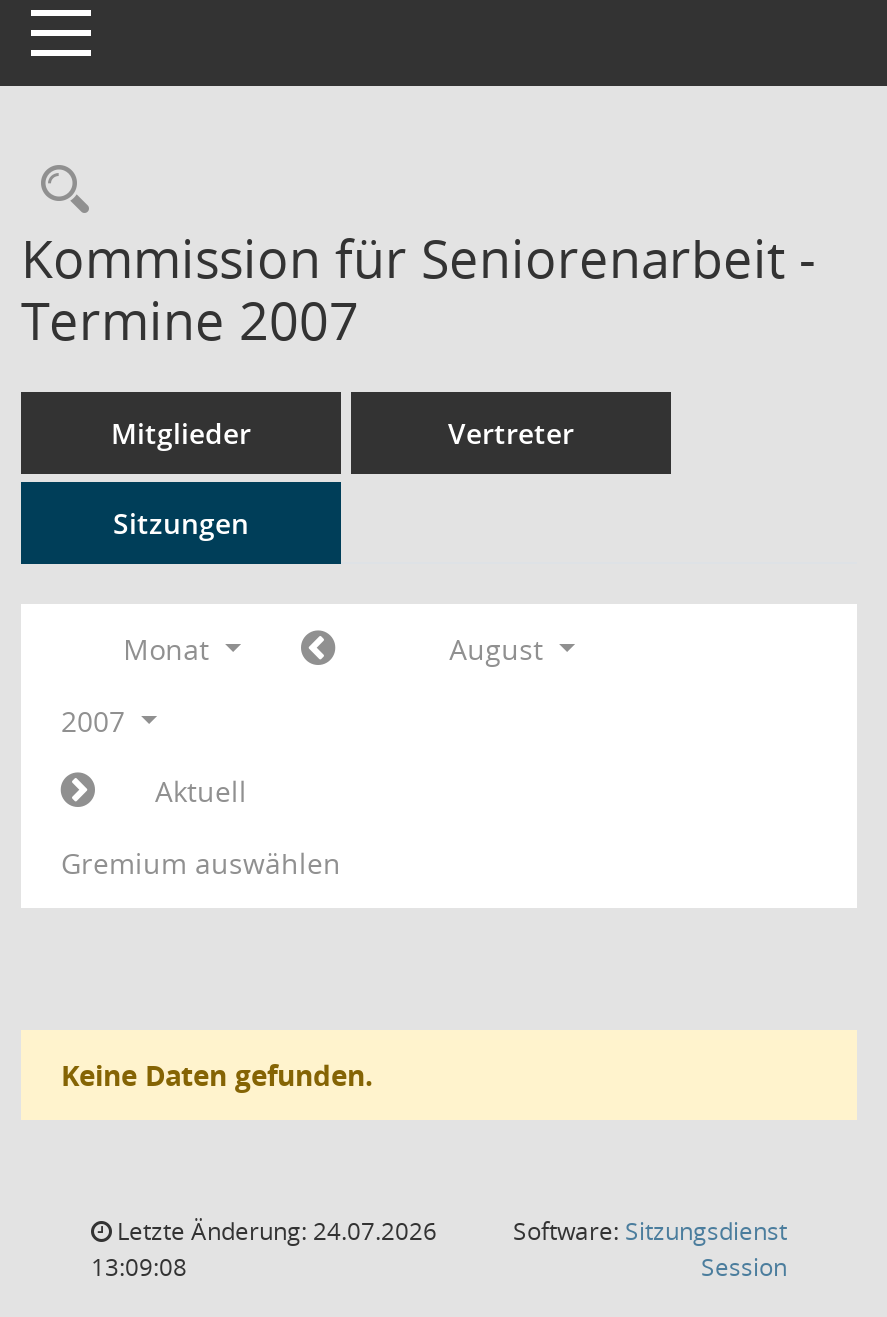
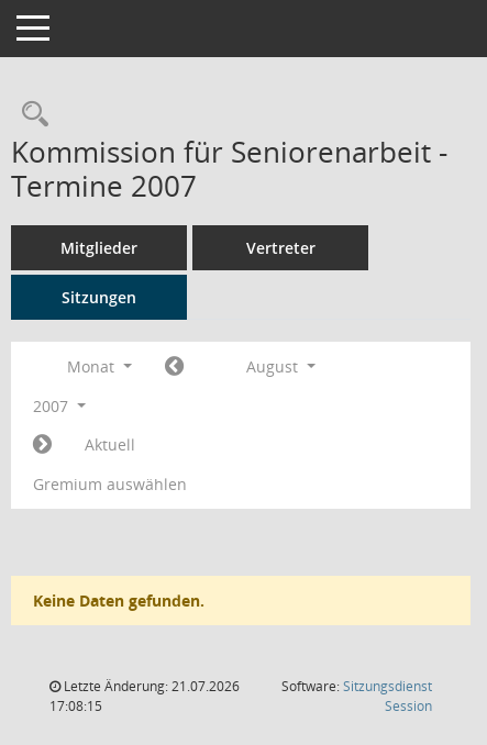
[111,1214,437,1248] Letzte Änderung: 24.07.2026 -> [60,677,240,696] Letzte Änderung: 21.07.2026
[91,1250,187,1284] 13:09:08 -> [49,697,102,715] 17:08:15

